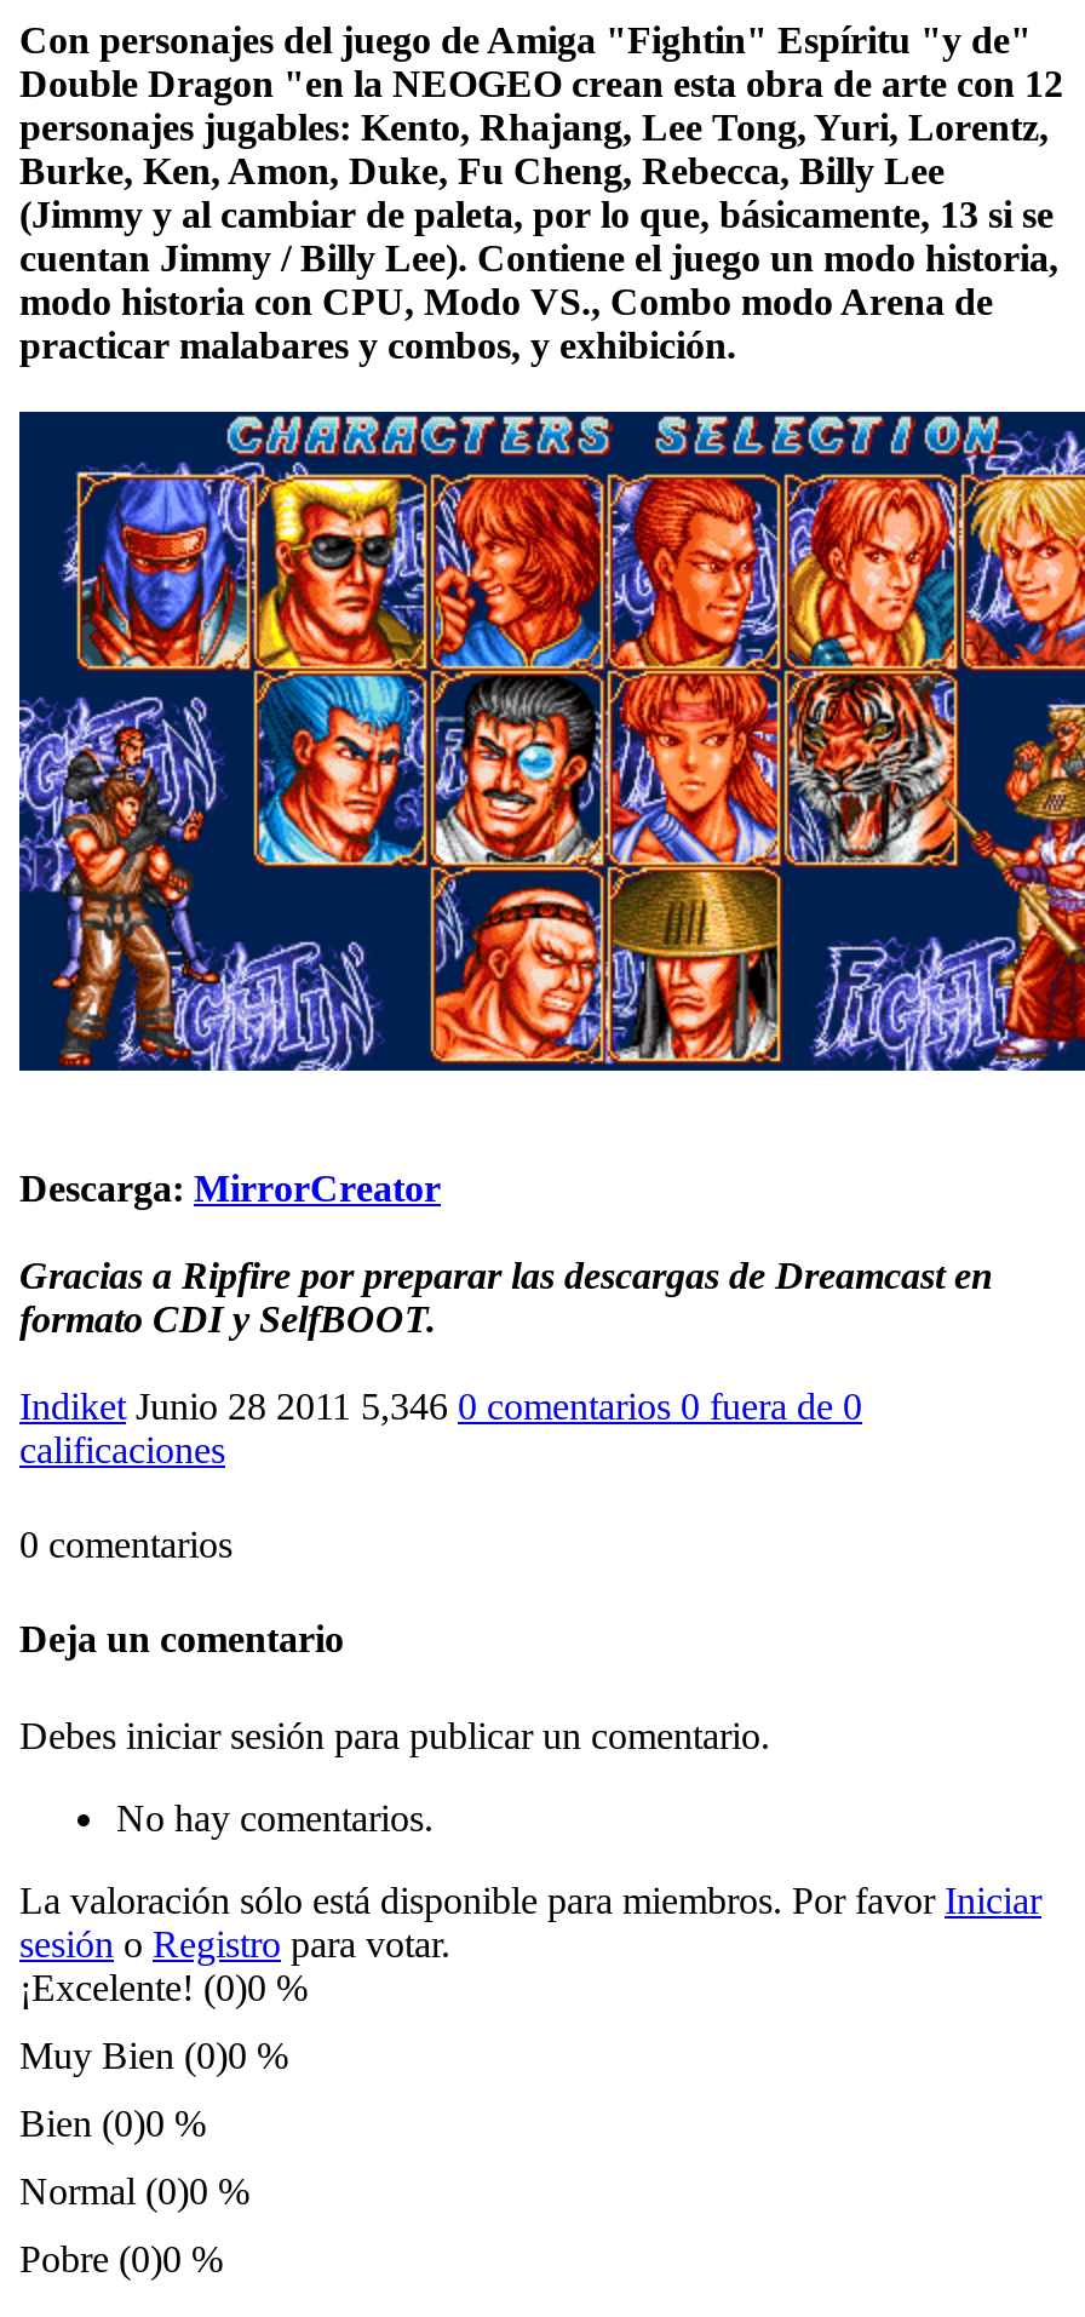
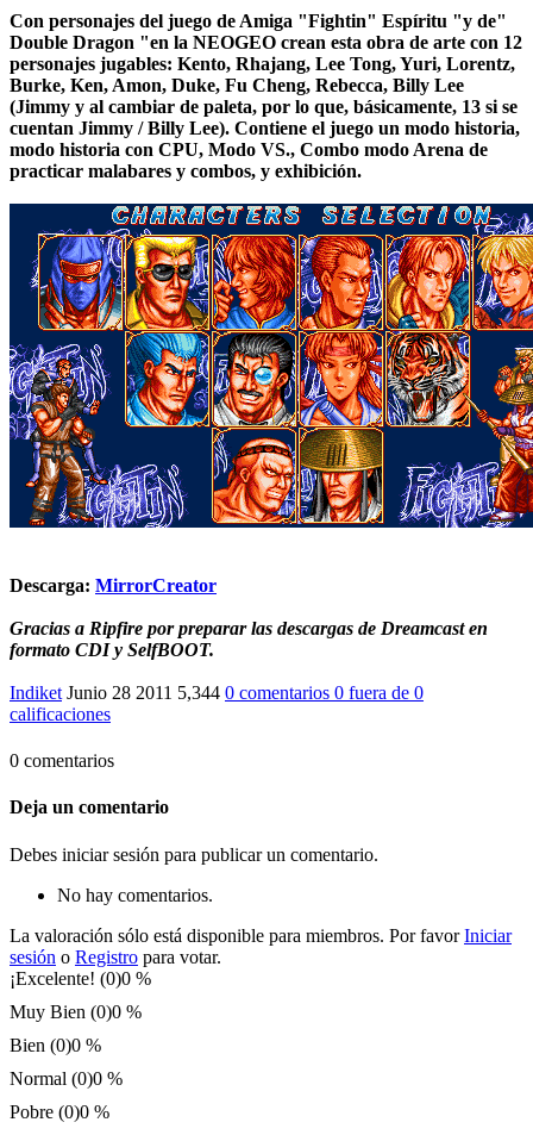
[19,1385,862,1427] Indiket Junio 28 2011 5,346 0 comentarios 0 fuera de 0 -> [10,682,424,703] Indiket Junio 28 2011 5,344 0 comentarios 0 fuera de 0

